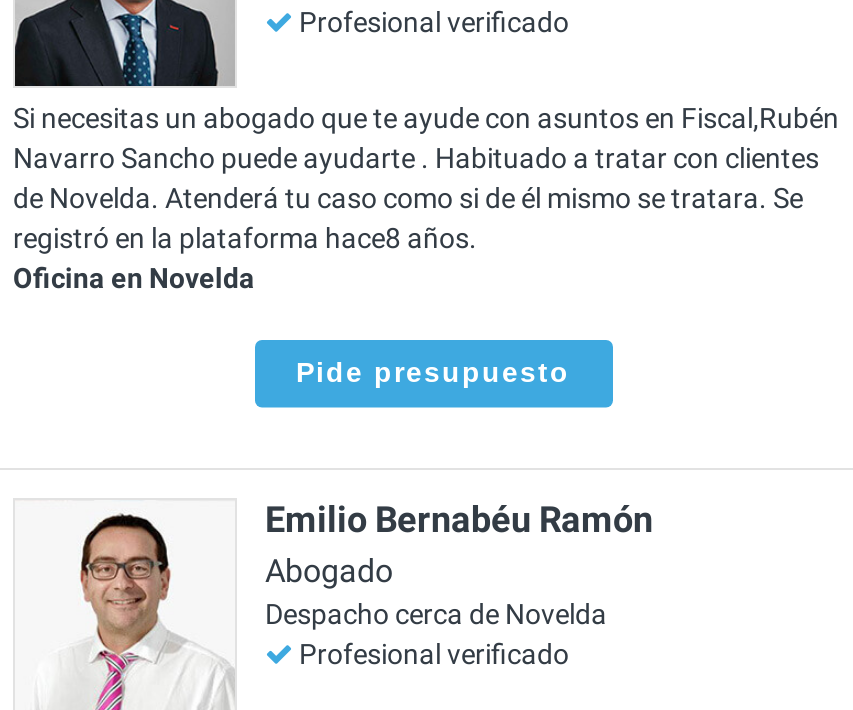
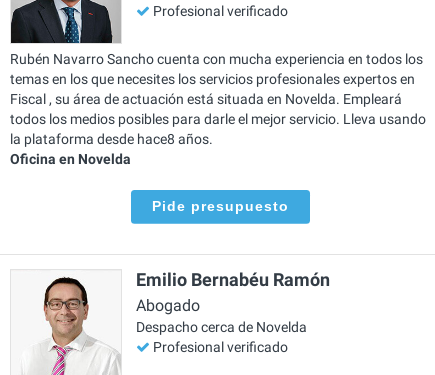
[13,103,839,255] Si necesitas un abogado que te ayude con asuntos en Fiscal,Rubén | Navarro Sancho puede ayudarte . Habituado a tratar con clientes | de Novelda. Atenderá tu caso como si de él mismo se tratara. Se | registró en la plataforma hace8 años. -> [10,51,426,147] Rubén Navarro Sancho cuenta con mucha experiencia en todos los | temas en los que necesites los servicios profesionales expertos en | Fiscal , su área de actuación está situada en Novelda. Empleará | todos los medios posibles para darle el mejor servicio. Lleva usando | la plataforma desde hace8 años.

